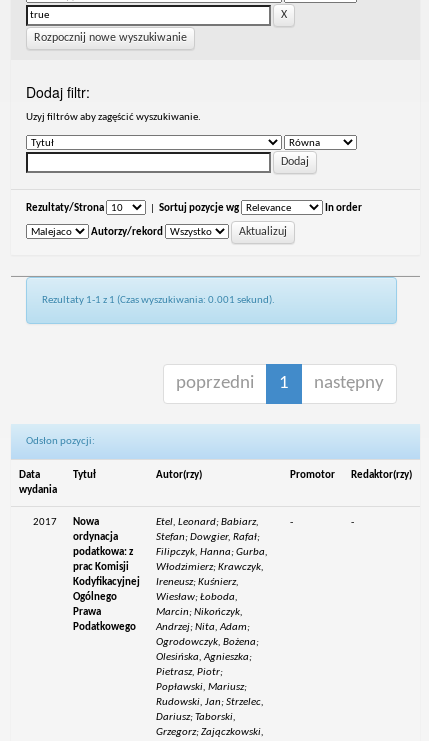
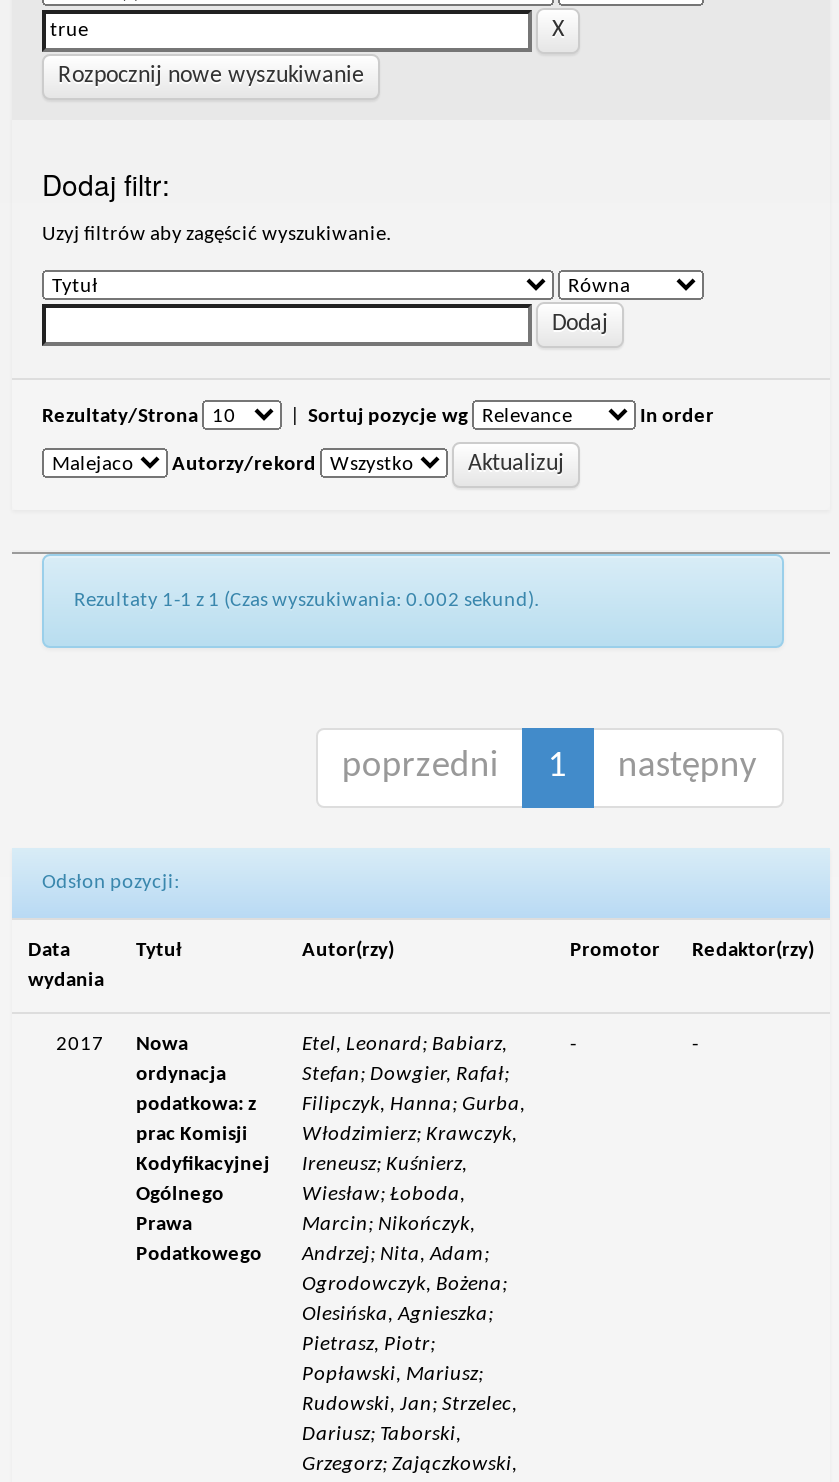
[42,295,275,306] Rezultaty 1-1 z 1 (Czas wyszukiwania: 0.001 sekund). -> [74,590,540,612] Rezultaty 1-1 z 1 (Czas wyszukiwania: 0.002 sekund).

